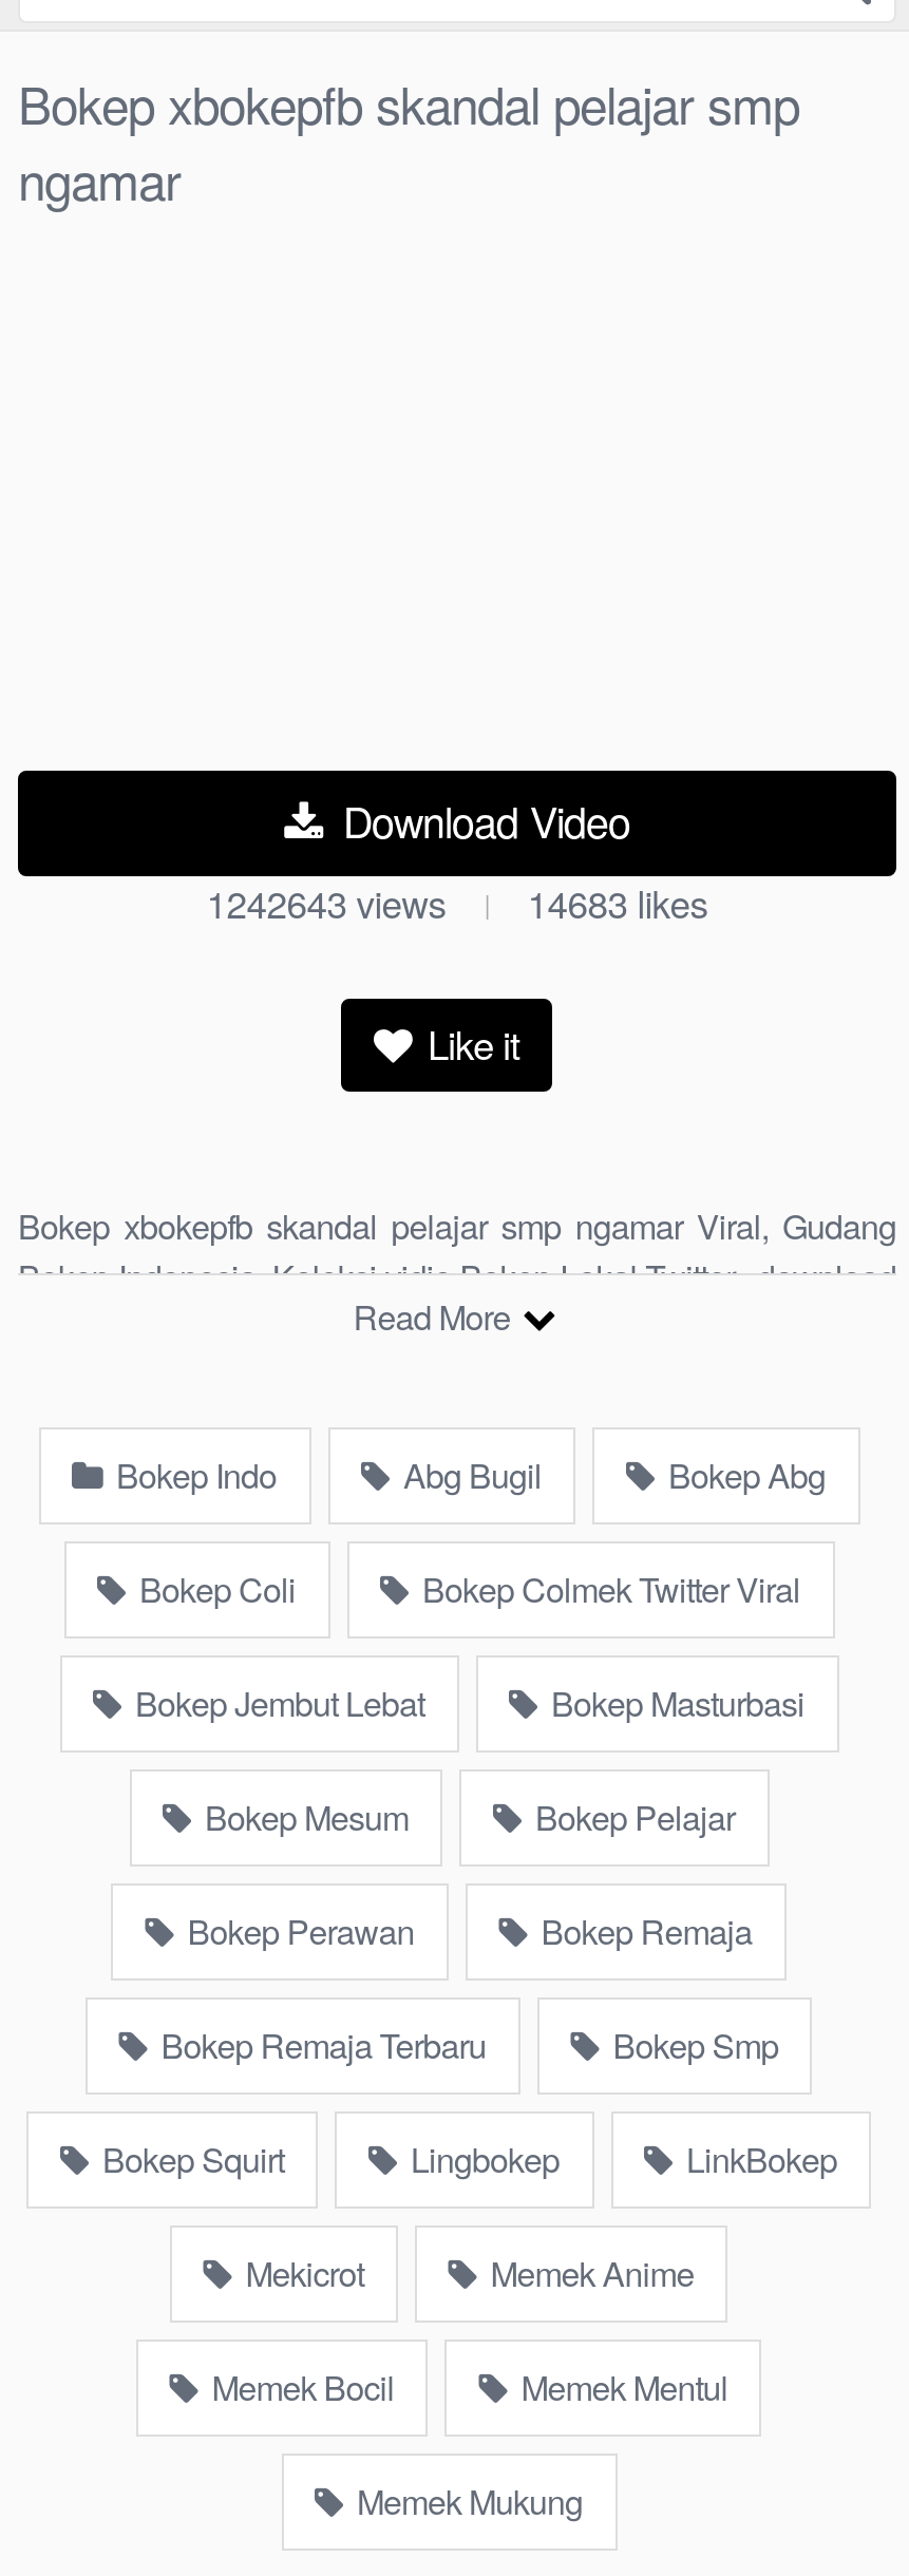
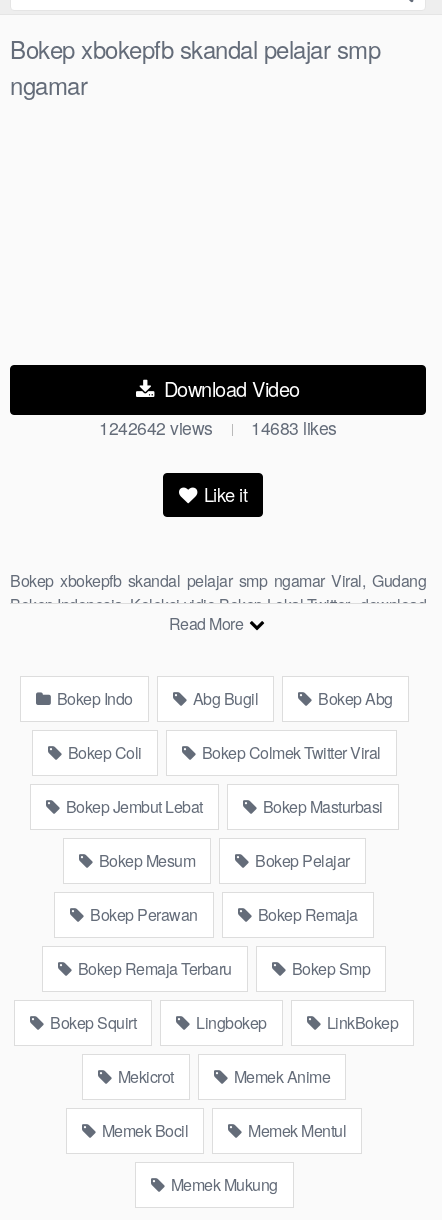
[206,876,446,929] 1242643views -> [99,415,213,440] 1242642views

